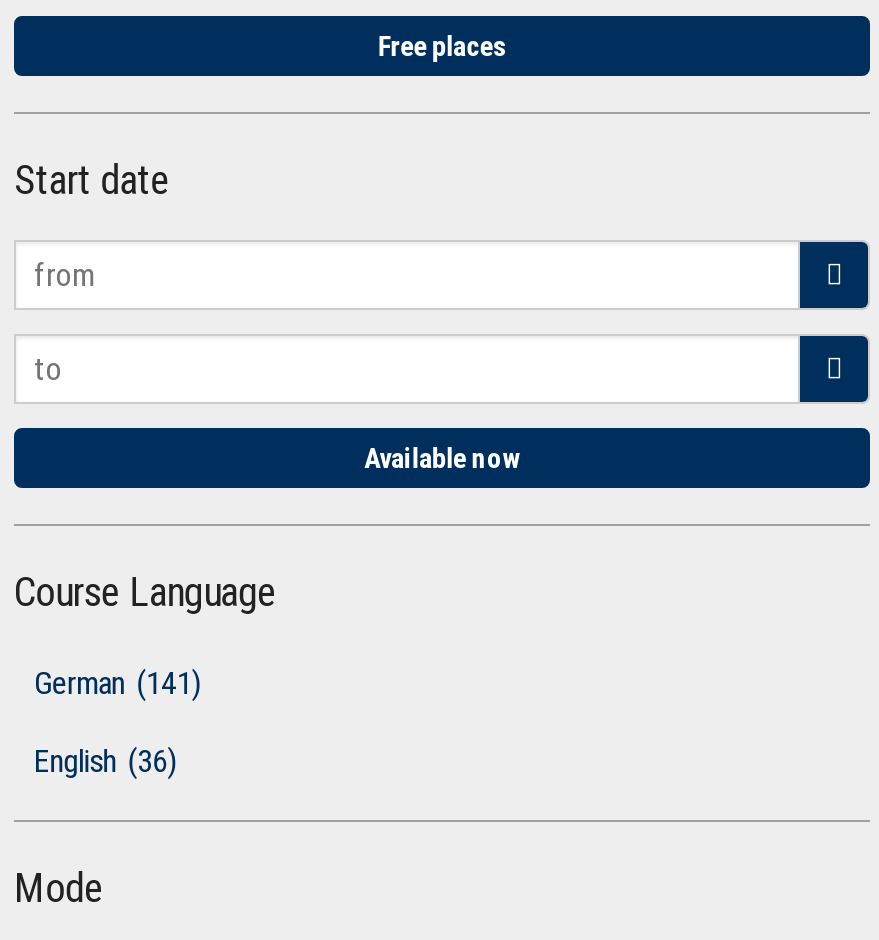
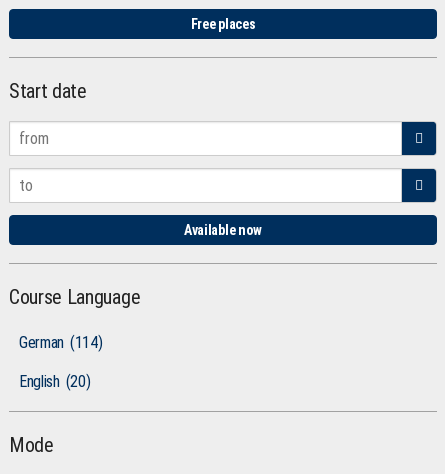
[34,664,201,702] German (141) -> [19,333,102,352] German (114)
[34,742,177,780] English (36) -> [19,372,90,391] English (20)

